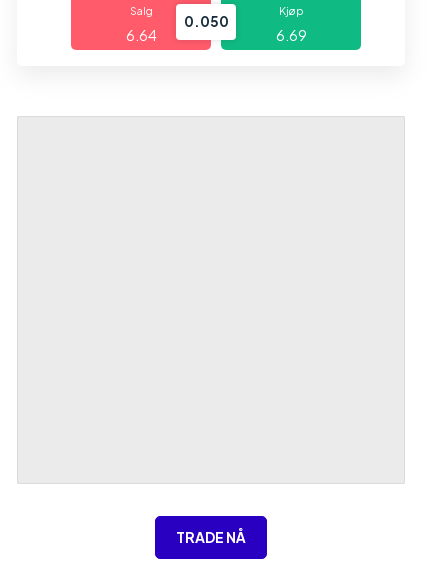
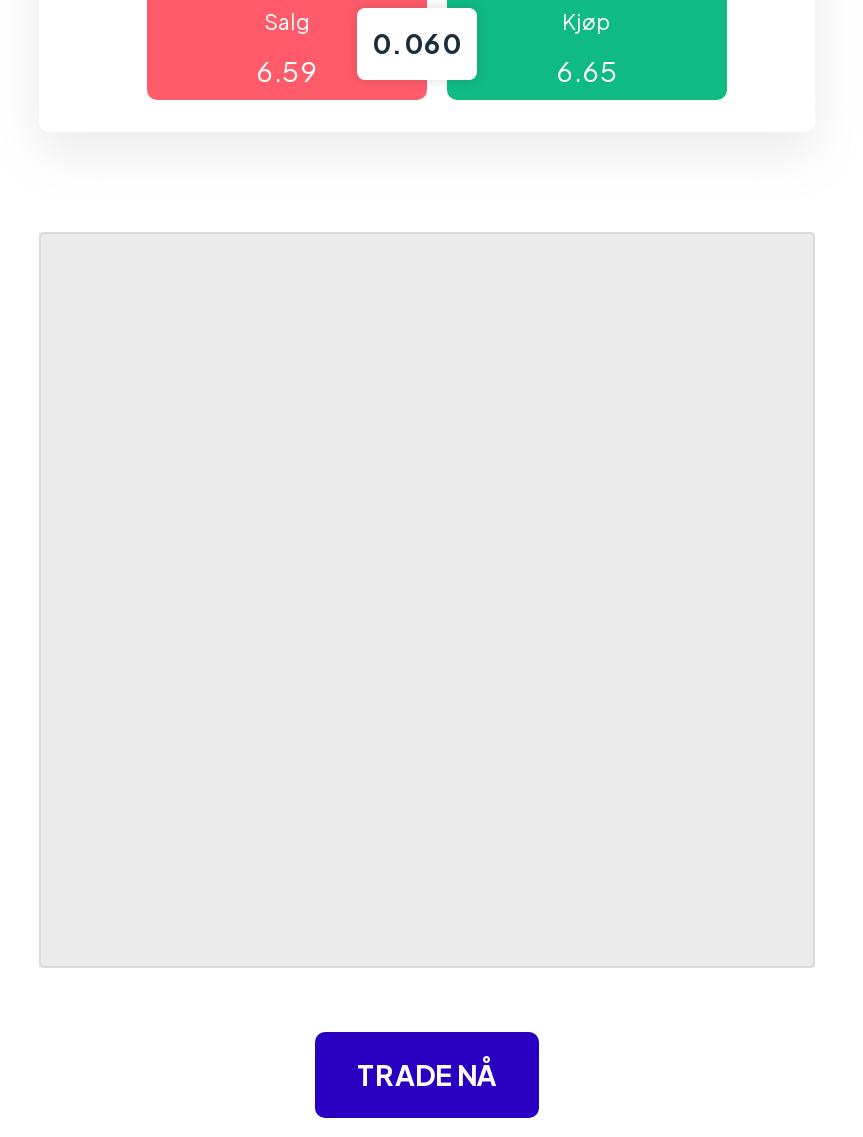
[183,13,228,30] 0.050 -> [372,26,462,60] 0.060
[125,26,156,44] 6.64 -> [256,52,318,88] 6.59
[275,26,306,44] 6.69 -> [556,52,618,88] 6.65

